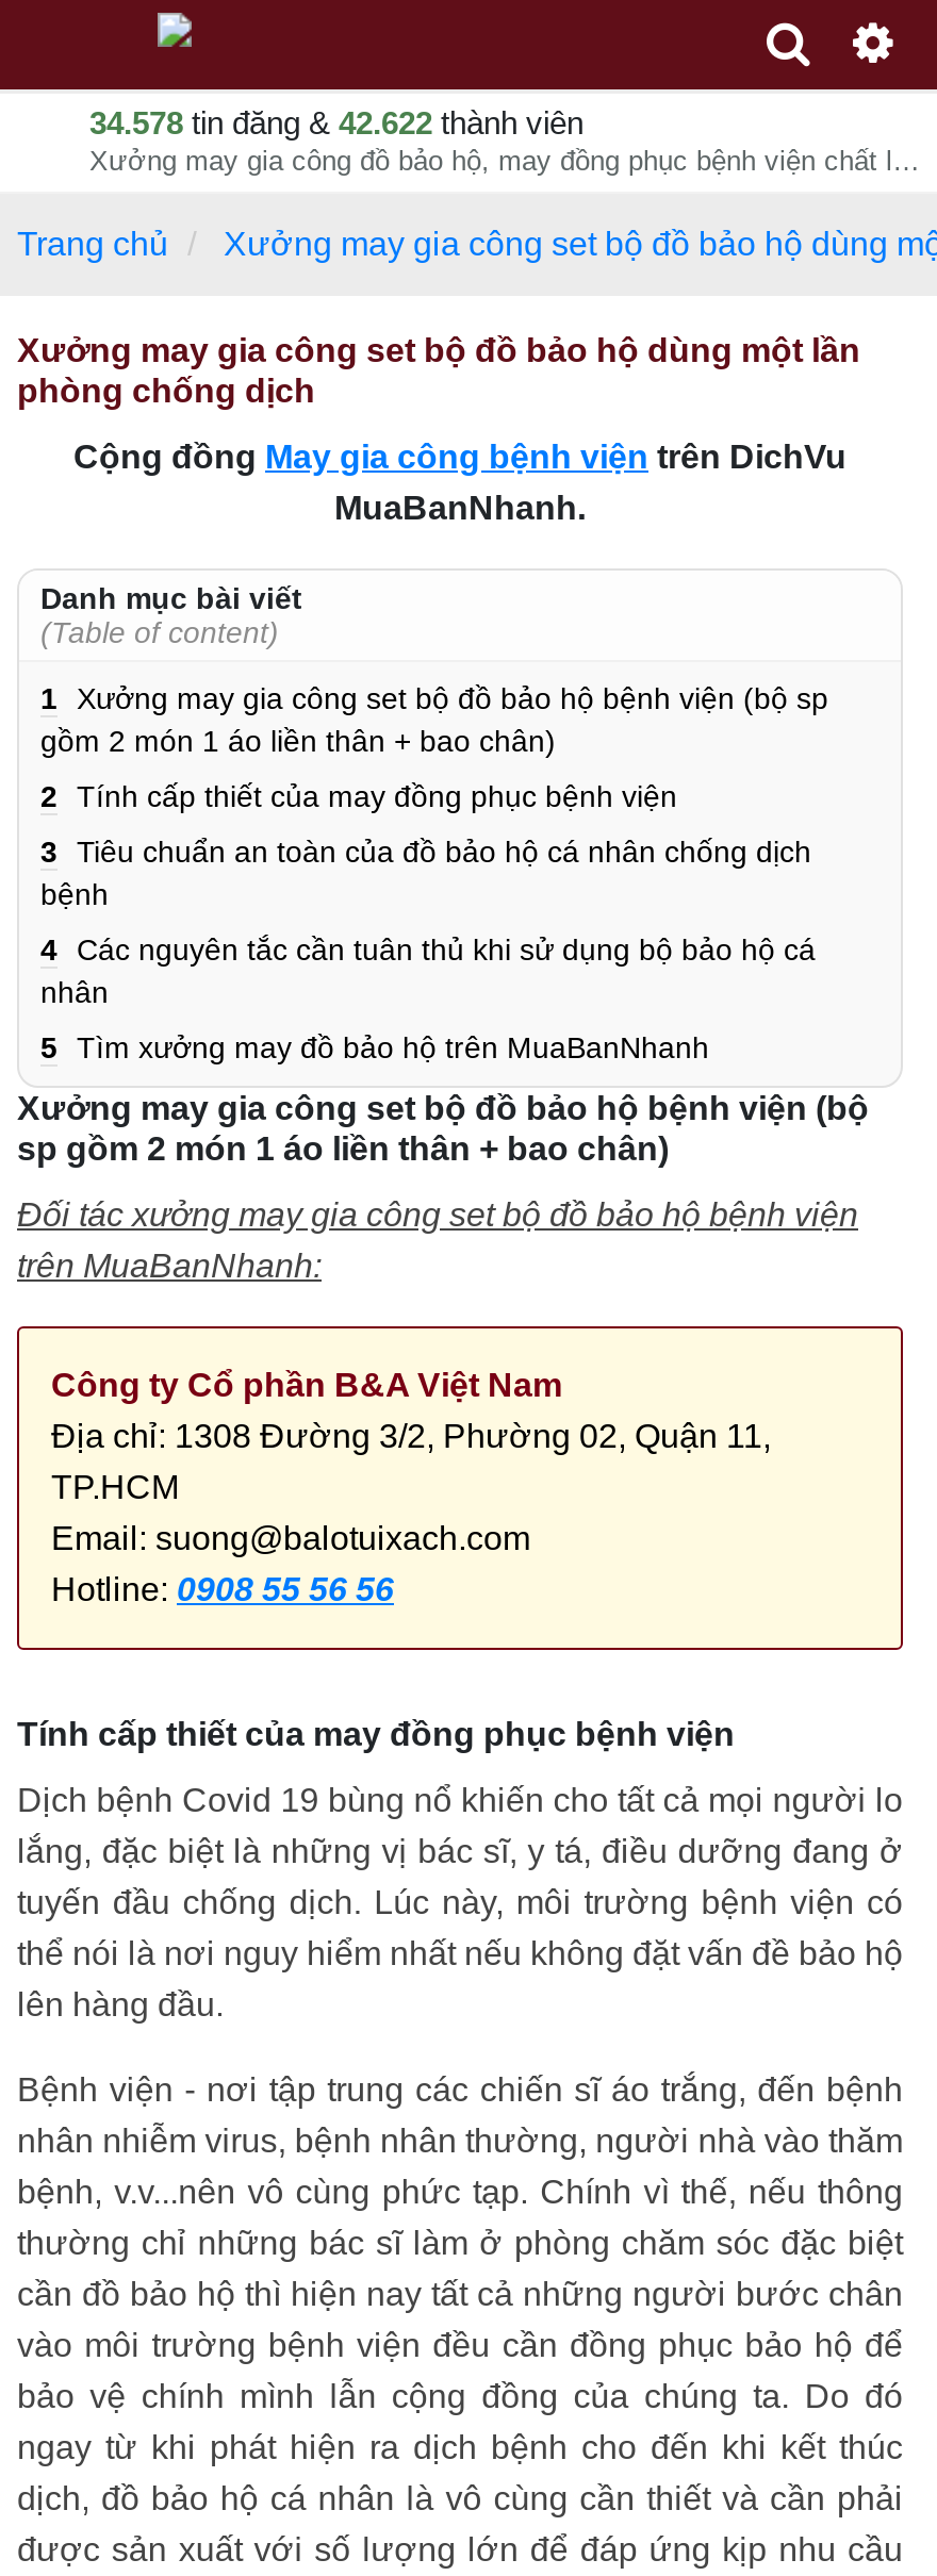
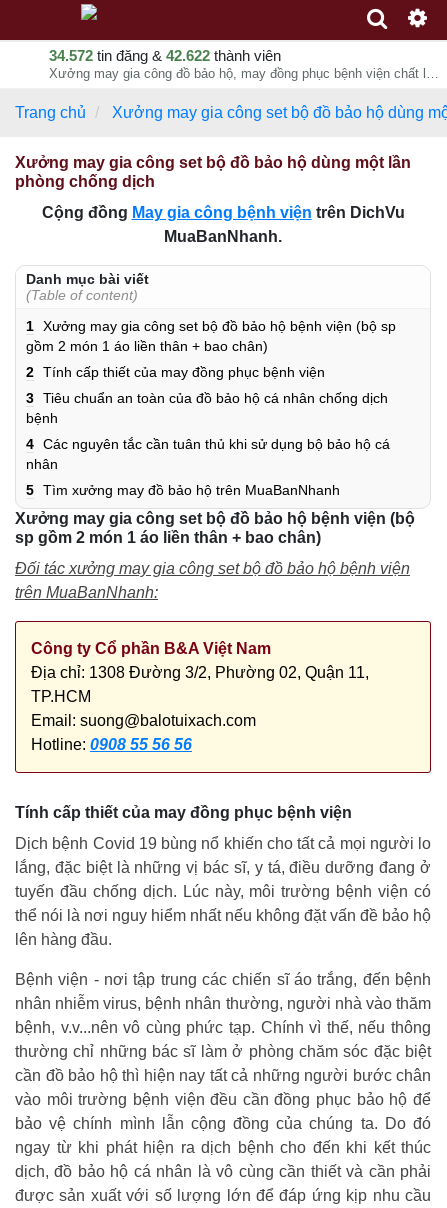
[89,104,583,141] 34.578 tin đăng & 42.622 thành viên -> [49,47,281,64] 34.572 tin đăng & 42.622 thành viên

